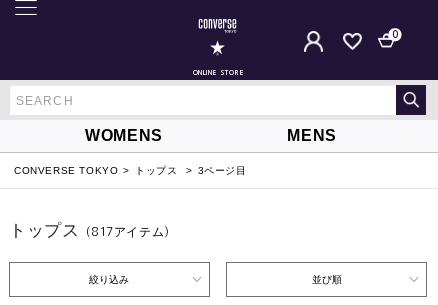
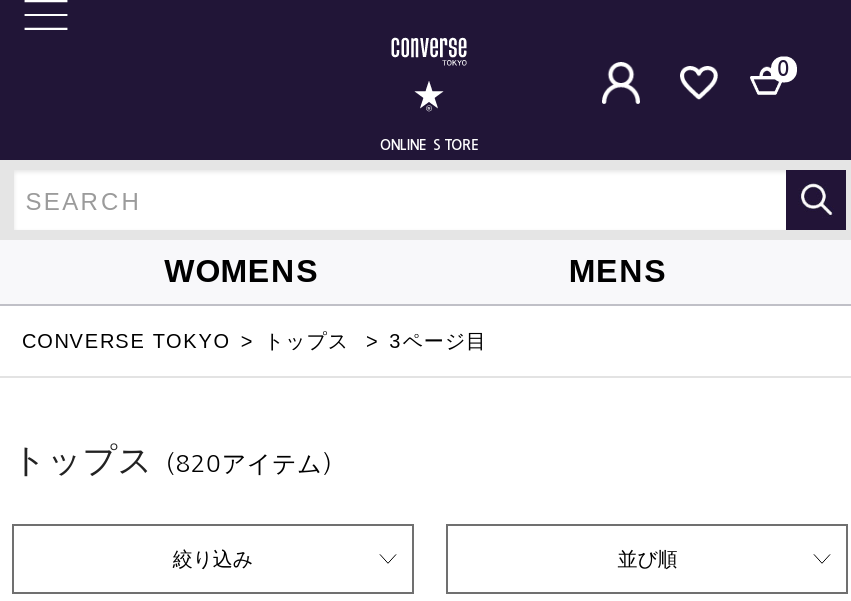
[9,221,176,240] トップス（817アイテム） -> [12,442,346,480] トップス（820アイテム）

